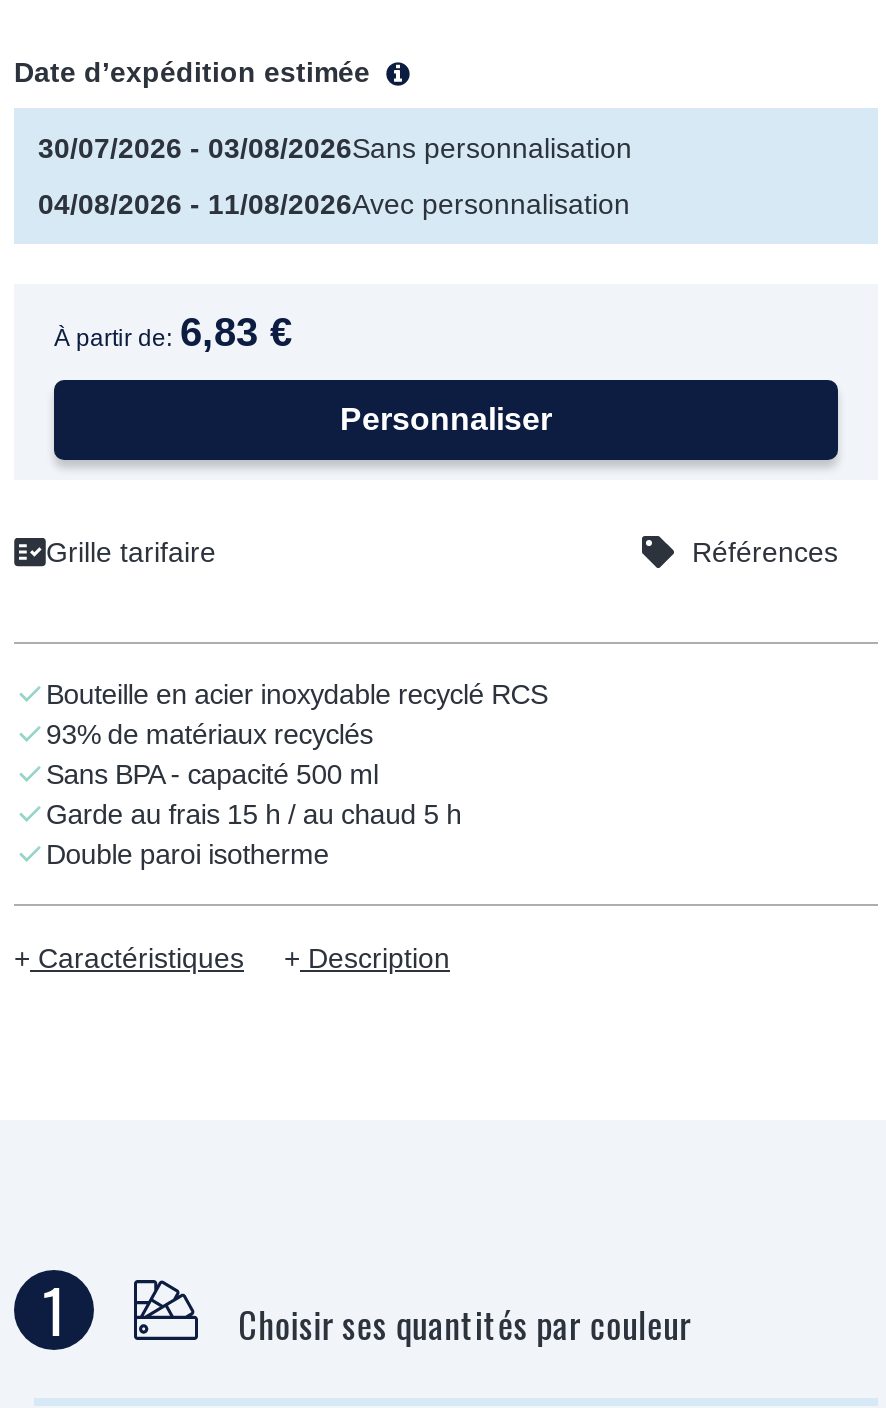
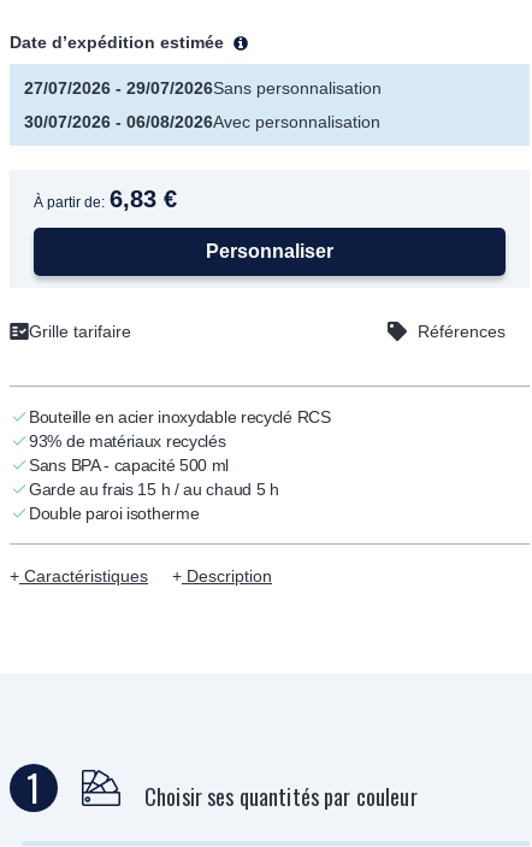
[38,132,632,164] 30/07/2026 ‐ 03/08/2026Sans personnalisation -> [24,78,382,98] 27/07/2026 ‐ 29/07/2026Sans personnalisation
[38,188,630,220] 04/08/2026 ‐ 11/08/2026Avec personnalisation -> [24,112,380,131] 30/07/2026 ‐ 06/08/2026Avec personnalisation

